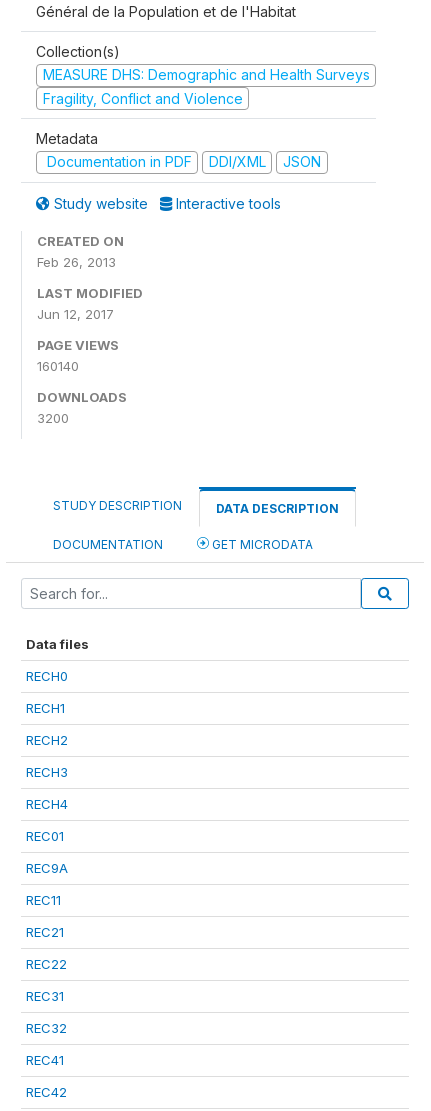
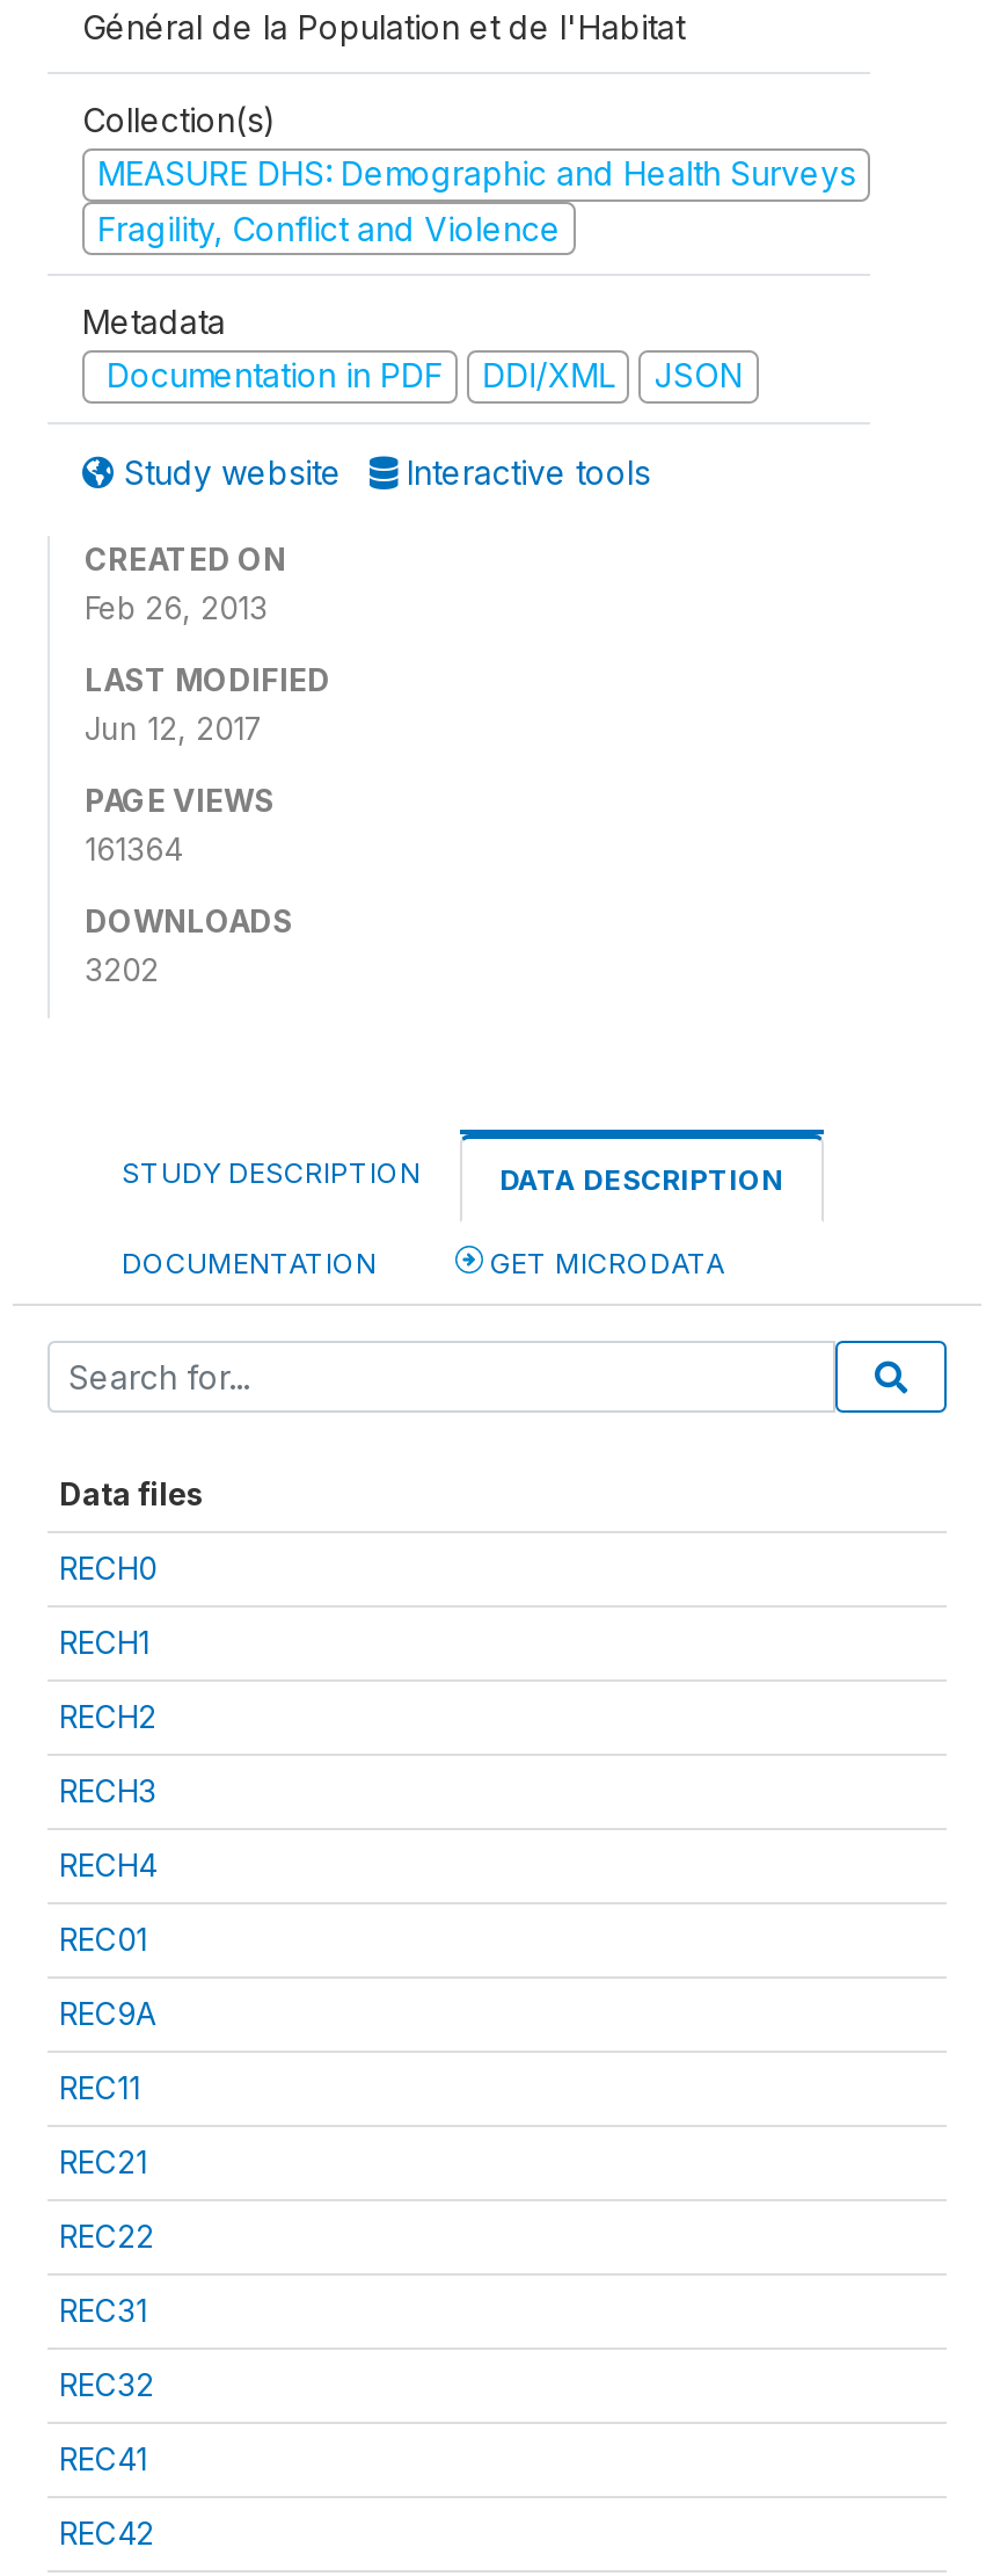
[37,357,79,373] 160140 -> [85,829,182,866] 161364
[37,409,69,425] 3200 -> [85,950,159,987] 3202

